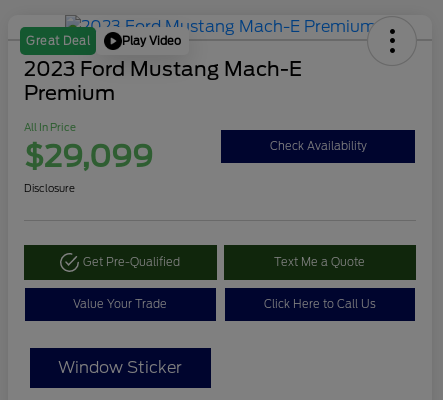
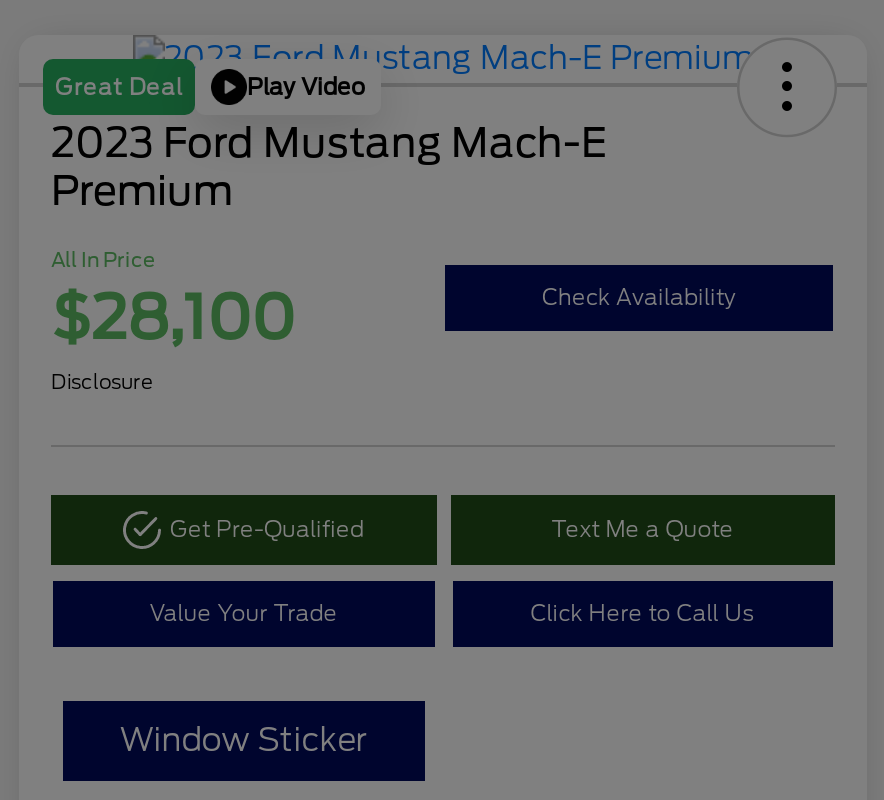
[24,138,153,174] $29,099 -> [51,281,295,353] $28,100

